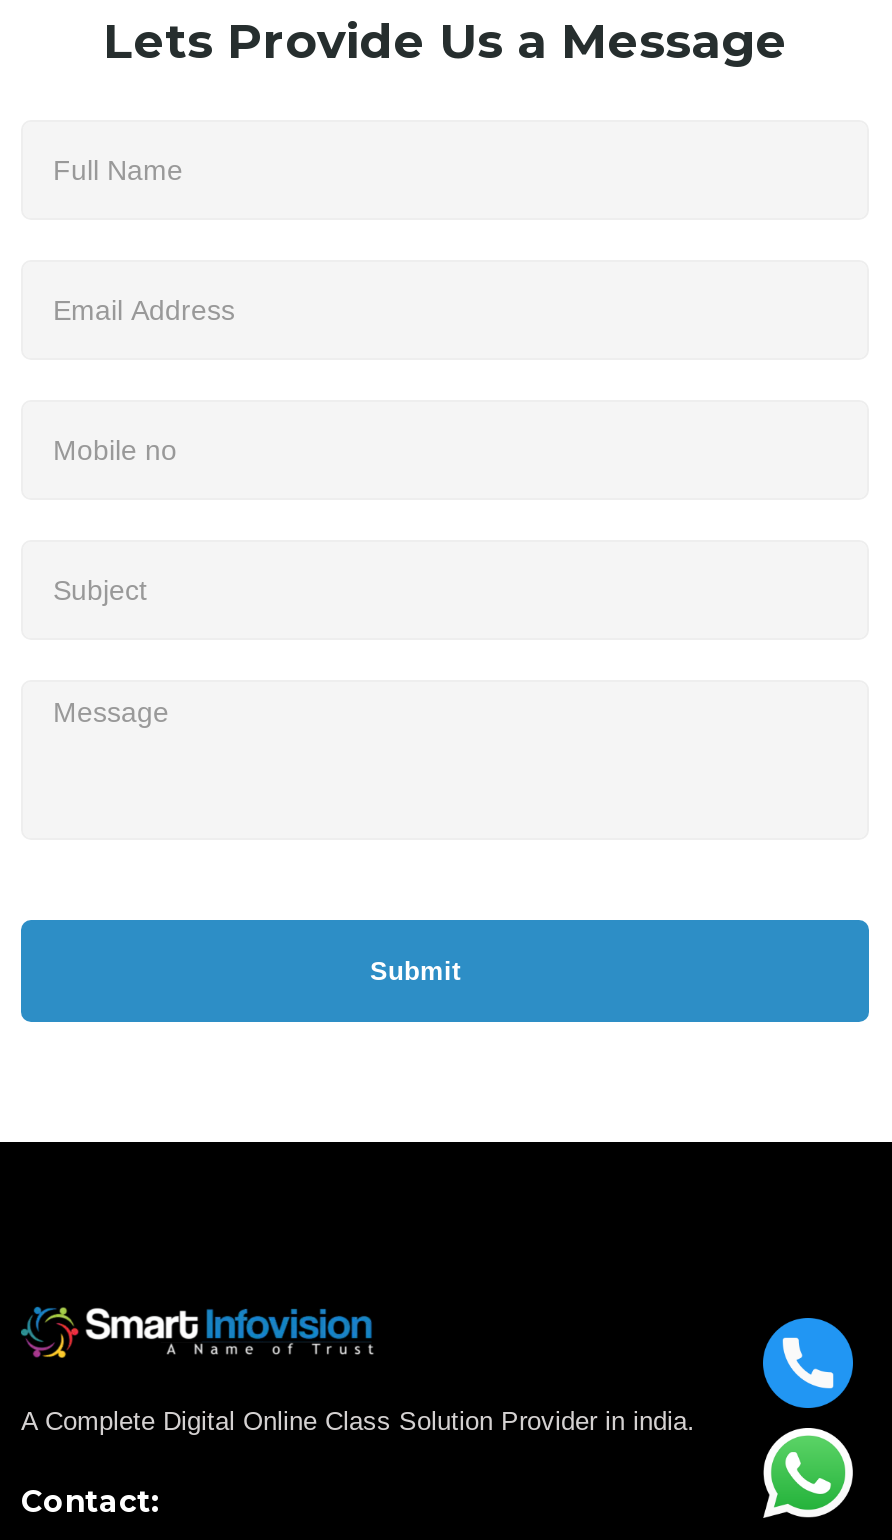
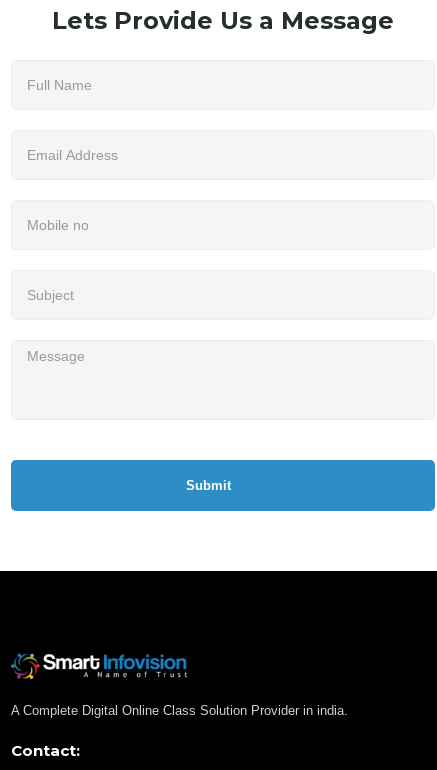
[761,1316,855,1410] [image] -> none
[761,1426,855,1520] [image] -> none

